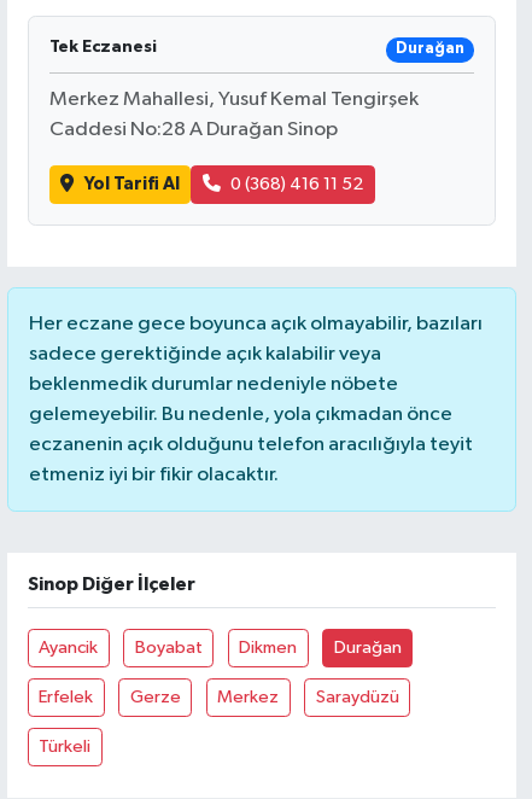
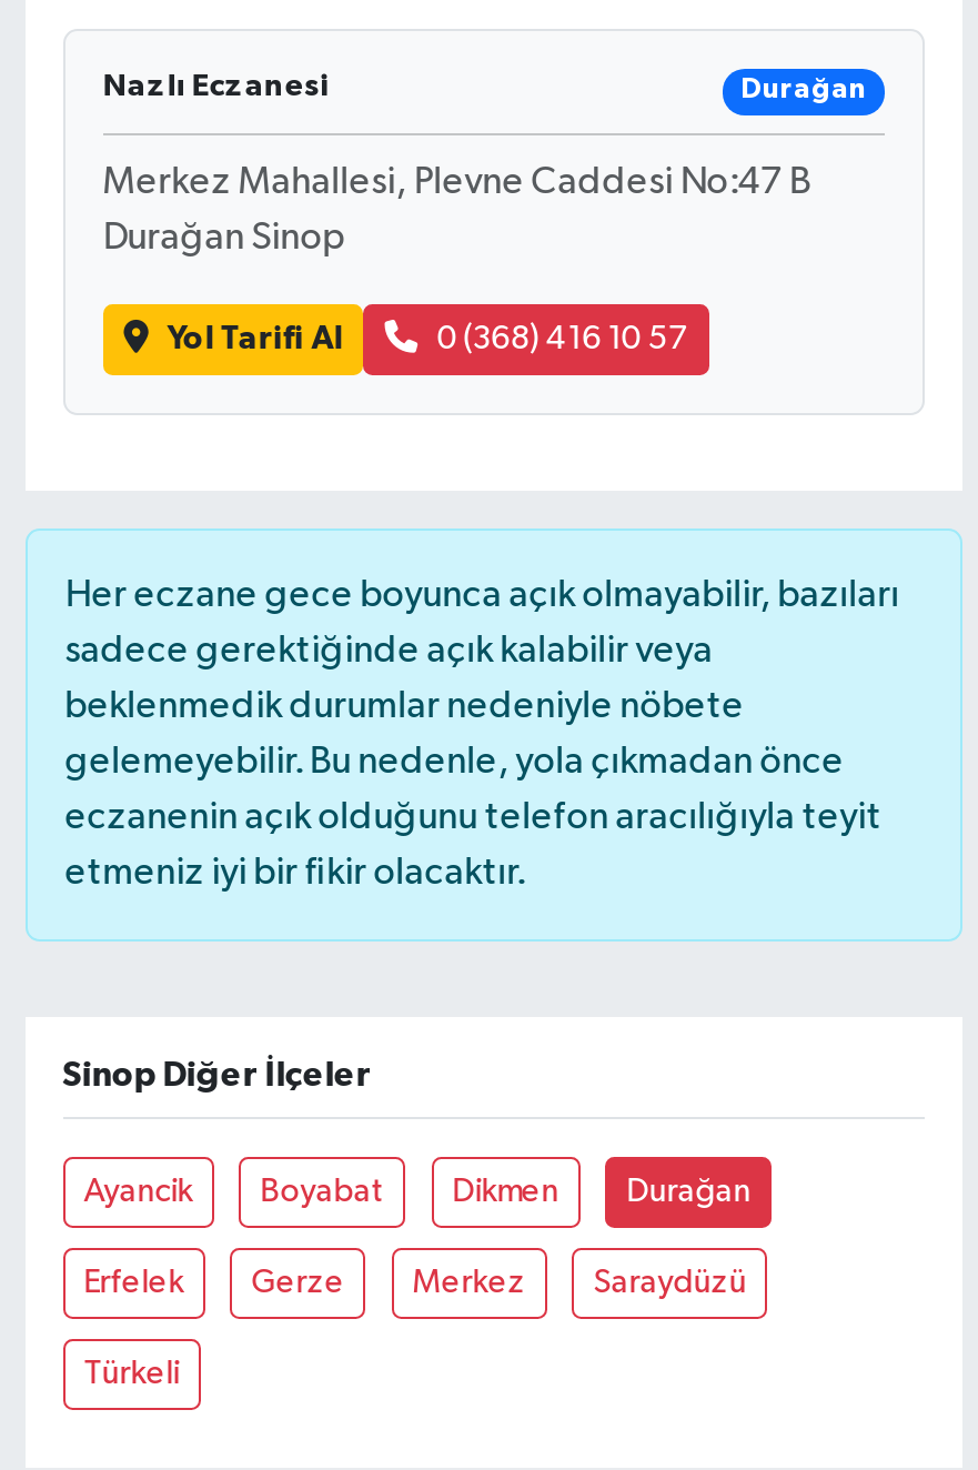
[49,38,157,55] Tek Eczanesi -> [103,70,329,101] Nazlı Eczanesi
[49,89,418,109] Merkez Mahallesi, Yusuf Kemal Tengirşek -> [103,163,811,201] Merkez Mahallesi, Plevne Caddesi No:47 B
[49,119,338,140] Caddesi No:28 A Durağan Sinop -> [103,219,345,257] Durağan Sinop
[231,175,363,193] 0 (368) 416 11 52 -> [437,322,688,355] 0 (368) 416 10 57

